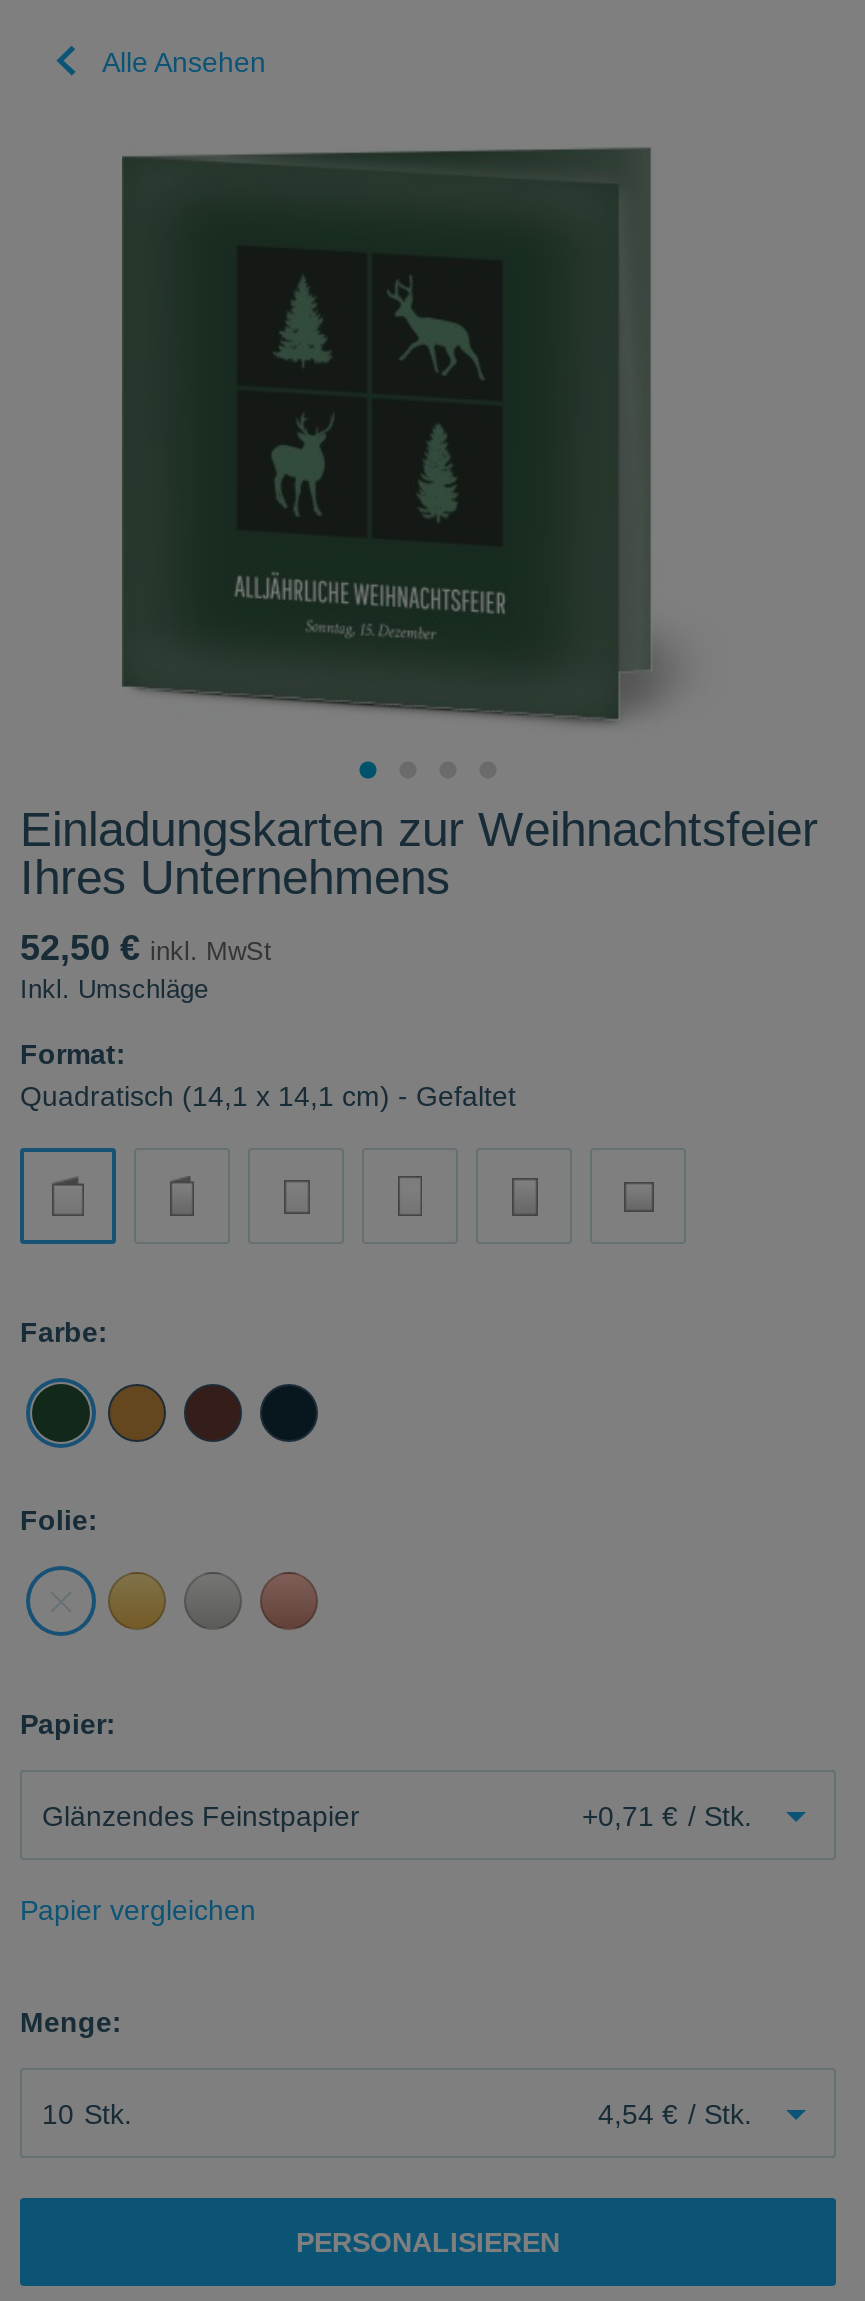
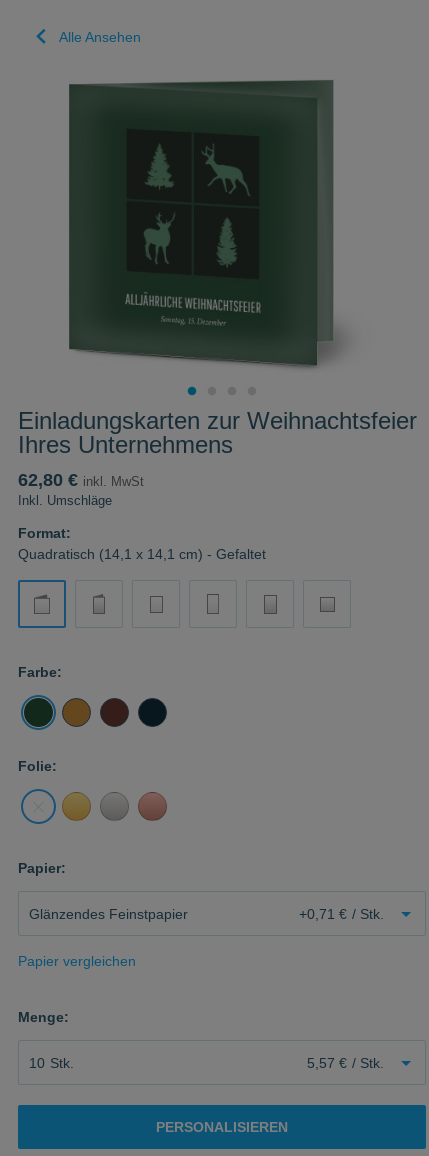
[20,928,272,968] 52,50 € inkl. MwSt -> [18,470,144,490] 62,80 € inkl. MwSt
[598,2097,752,2129] 4,54 € / Stk. -> [307,1054,384,1070] 5,57 € / Stk.

